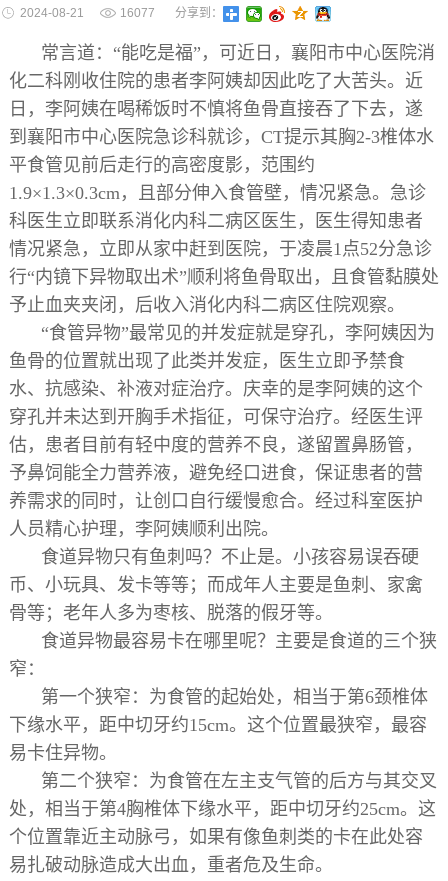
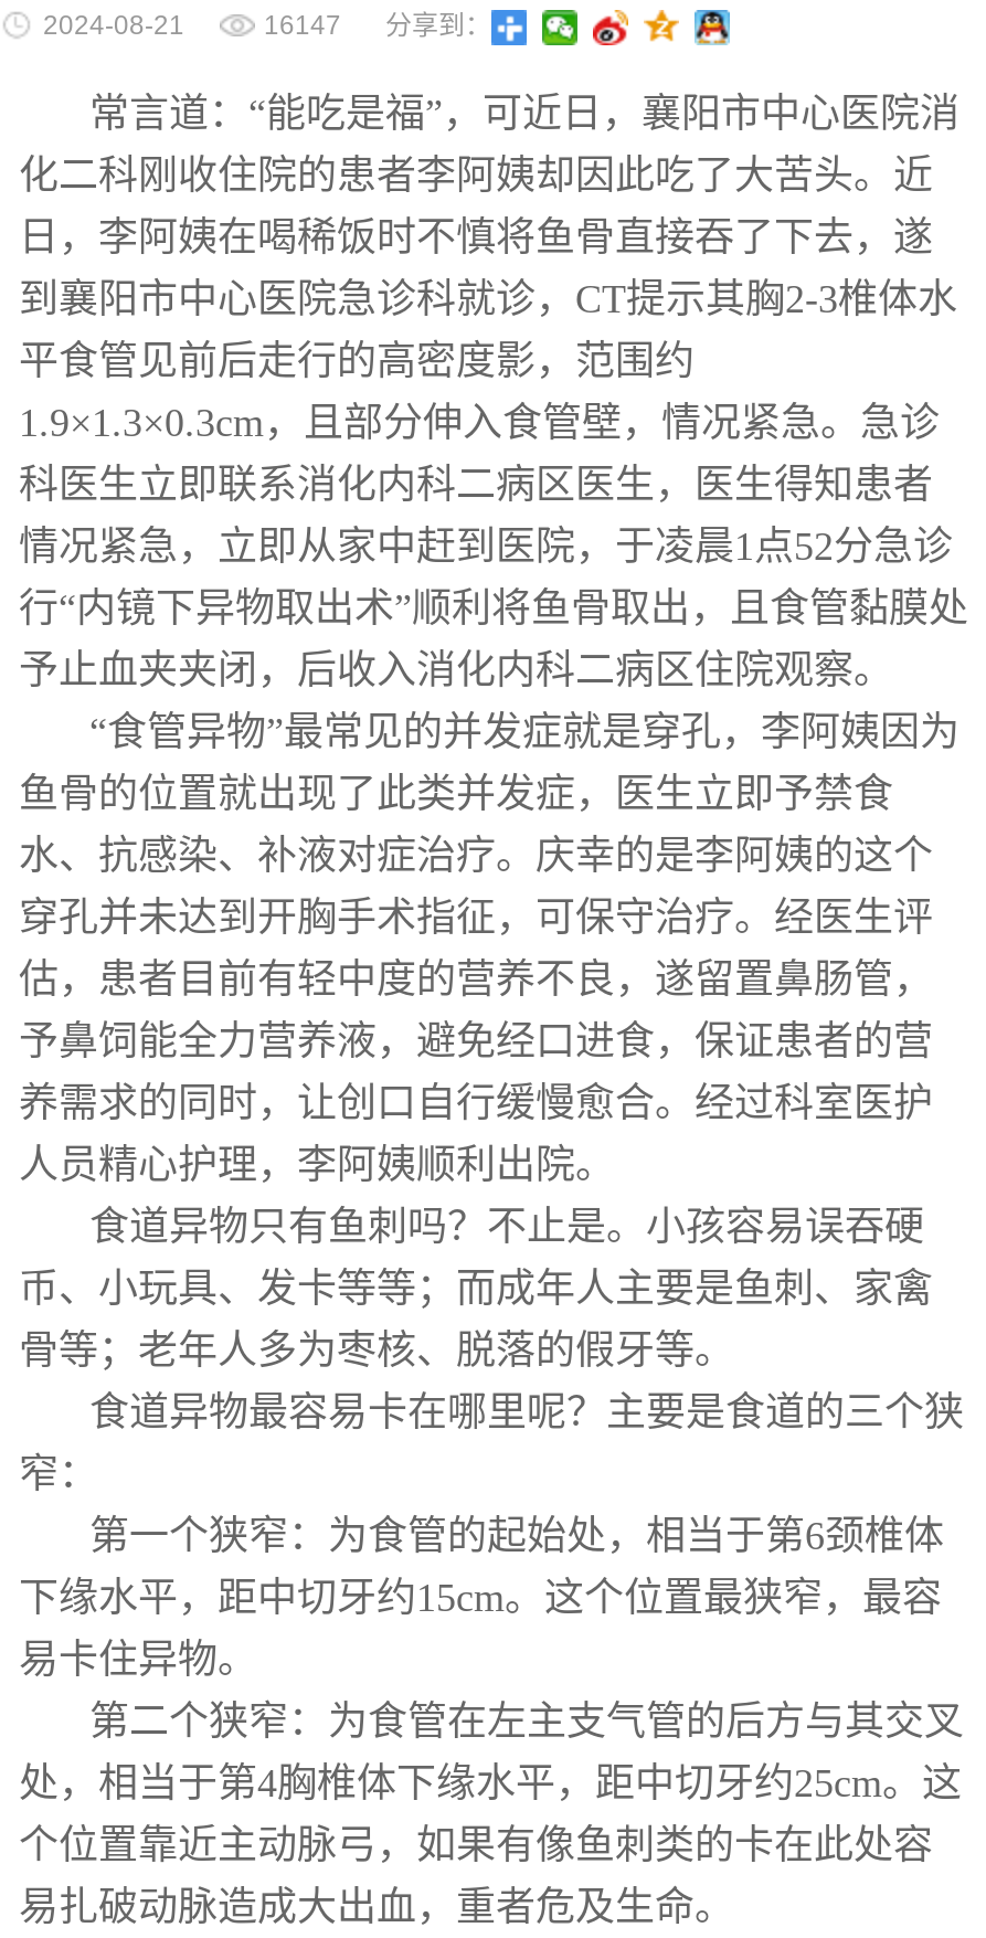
[120,6,223,20] 16077 分享到： -> [264,10,491,41] 16147 分享到：

